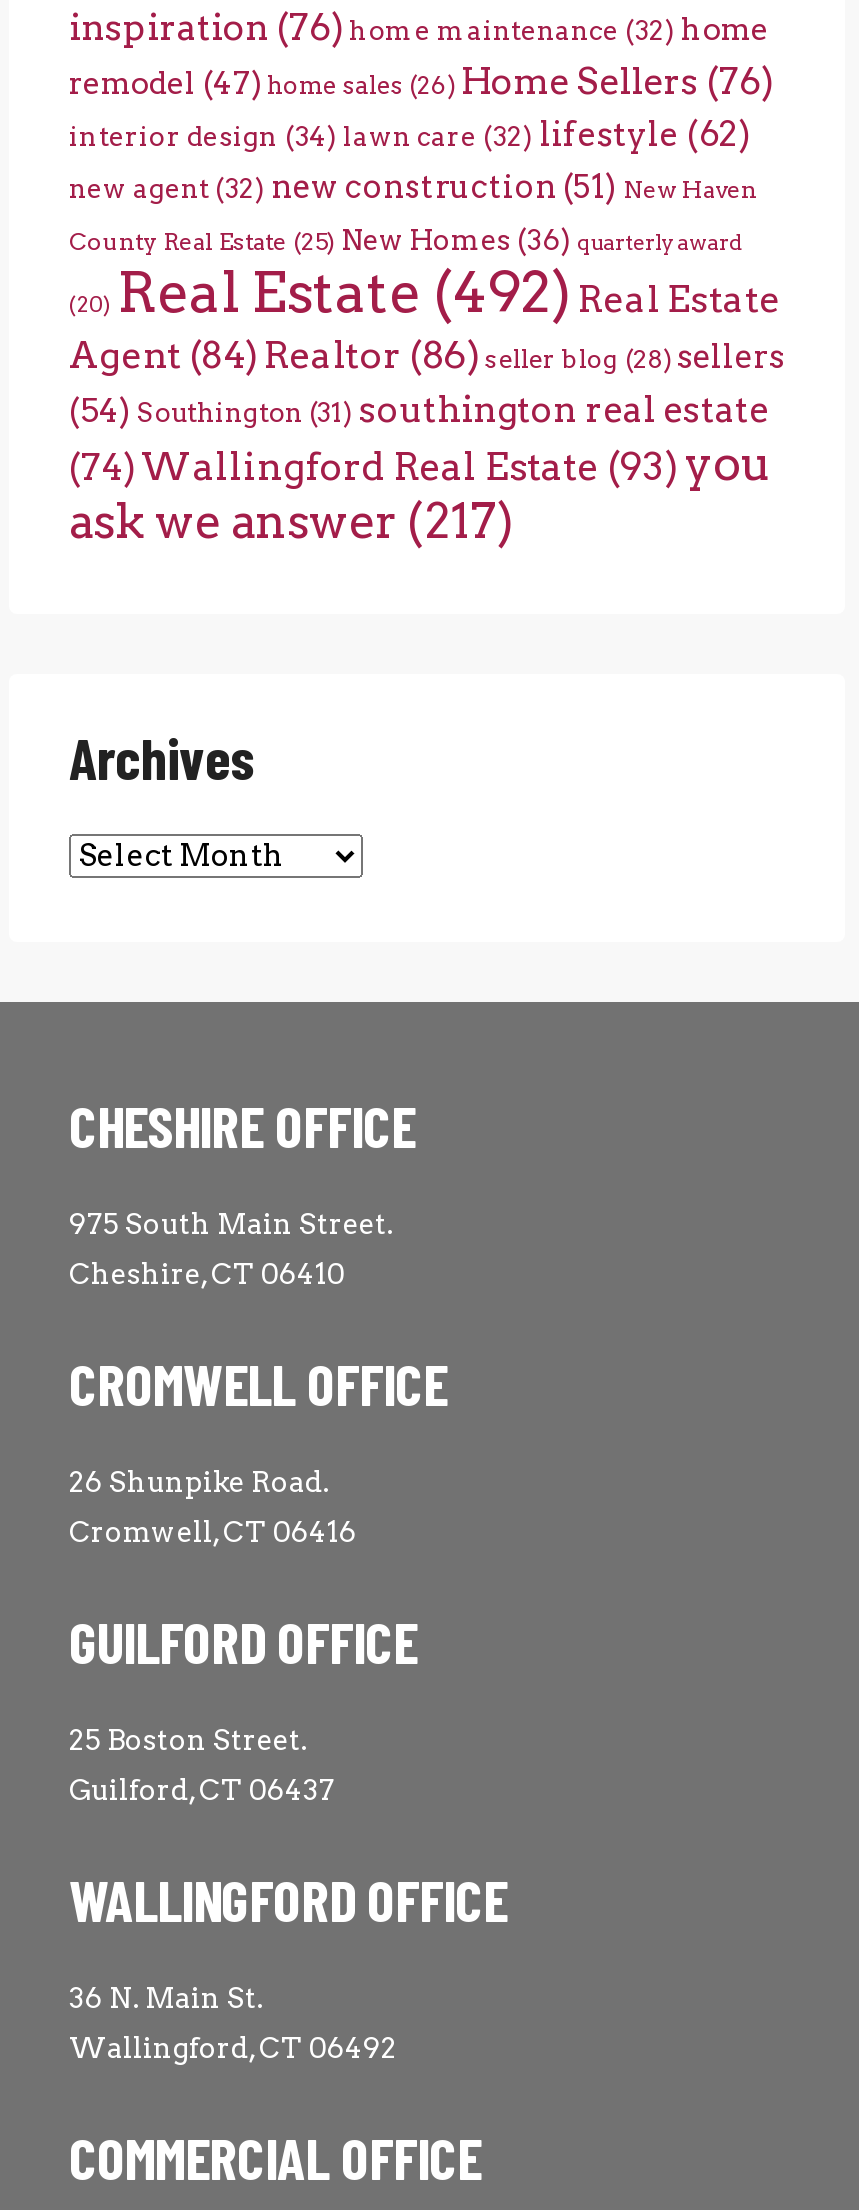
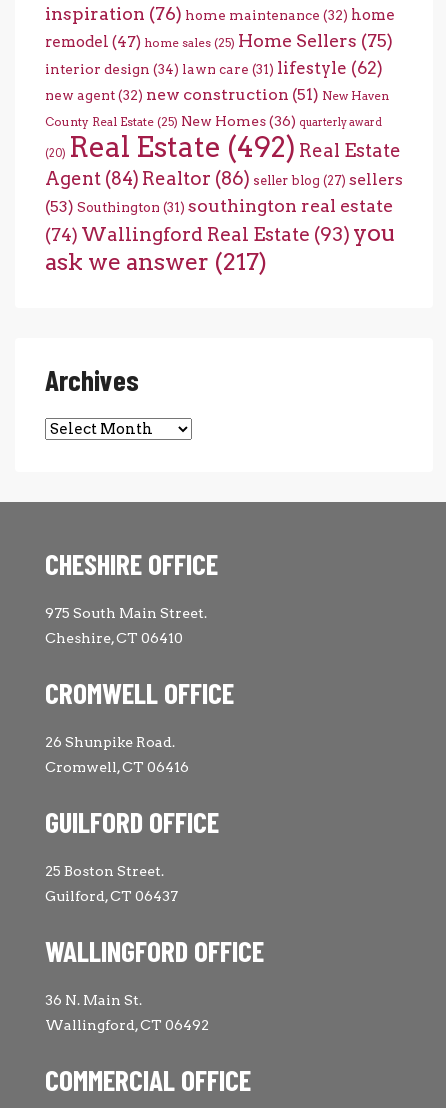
[69,59,773,101] remodel (47) home sales (26) Home Sellers (76) -> [45,30,393,51] remodel (47) home sales (25) Home Sellers (75)
[69,113,751,153] interior design (34) lawn care (32) lifestyle (62) -> [45,58,383,78] interior design (34) lawn care (31) lifestyle (62)
[69,331,785,377] Agent (84) Realtor (86) seller blog (28) sellers -> [45,167,403,190] Agent (84) Realtor (86) seller blog (27) sellers
[69,387,769,429] (54) Southington (31) southington real estate -> [45,195,393,216] (53) Southington (31) southington real estate

